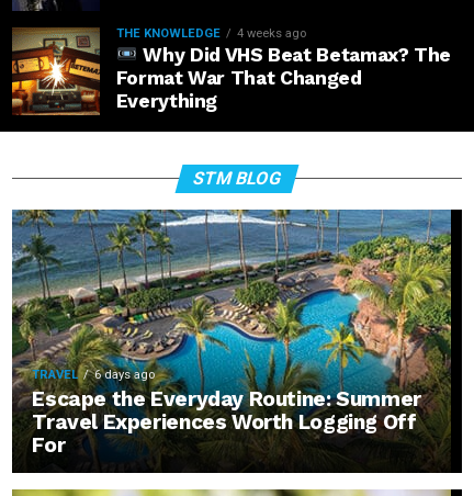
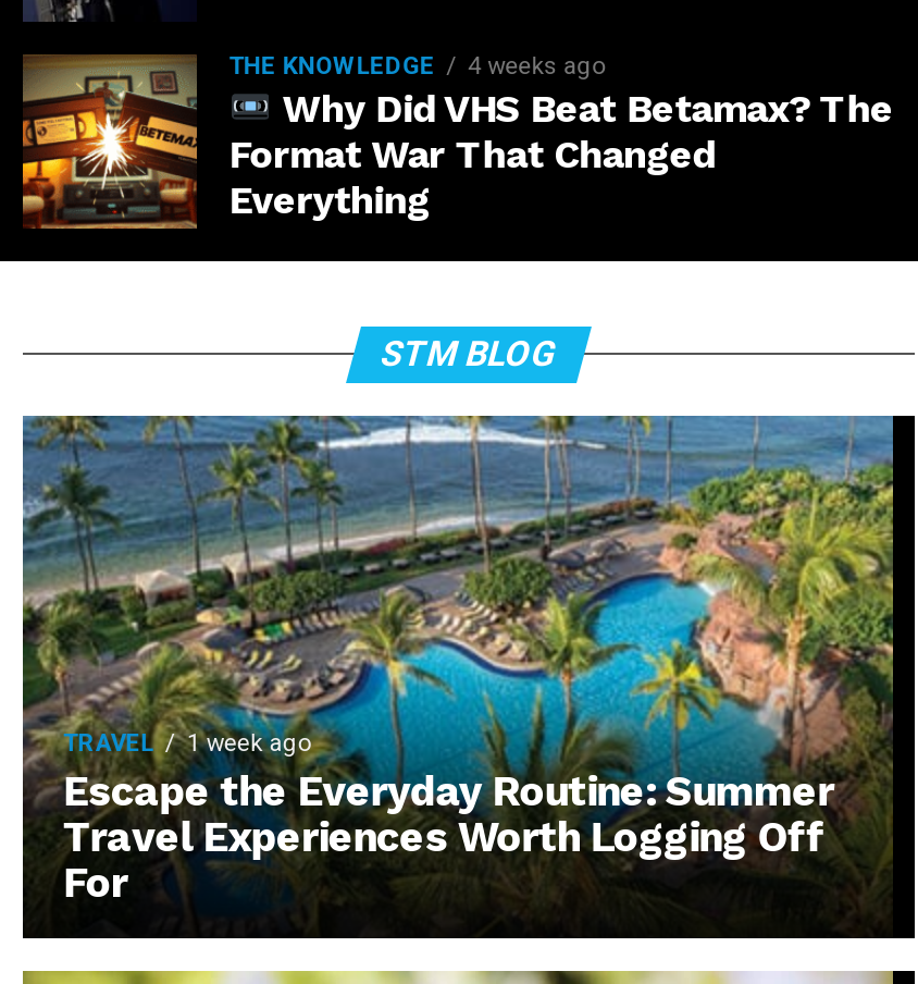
[95,368,155,382] 6 days ago -> [187,730,311,758] 1 week ago

